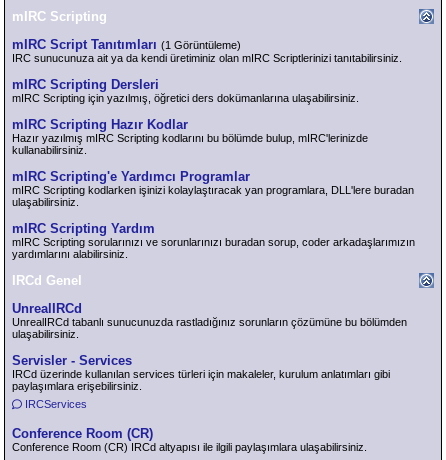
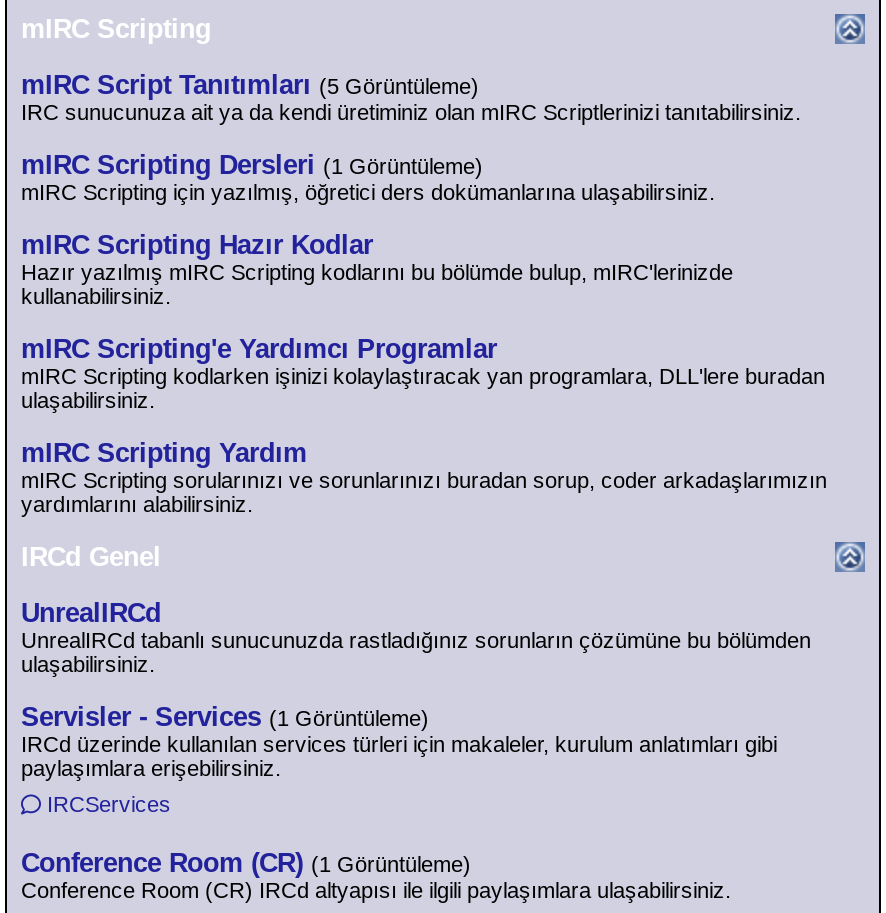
[12,37,241,52] mIRC Script Tanıtımları (1 Görüntüleme) -> [21,70,479,100] mIRC Script Tanıtımları (5 Görüntüleme)
[12,77,159,92] mIRC Scripting Dersleri -> [21,150,483,180] mIRC Scripting Dersleri (1 Görüntüleme)
[12,353,132,368] Servisler - Services -> [21,702,429,732] Servisler - Services (1 Görüntüleme)
[12,426,153,441] Conference Room (CR) -> [21,848,471,878] Conference Room (CR) (1 Görüntüleme)

